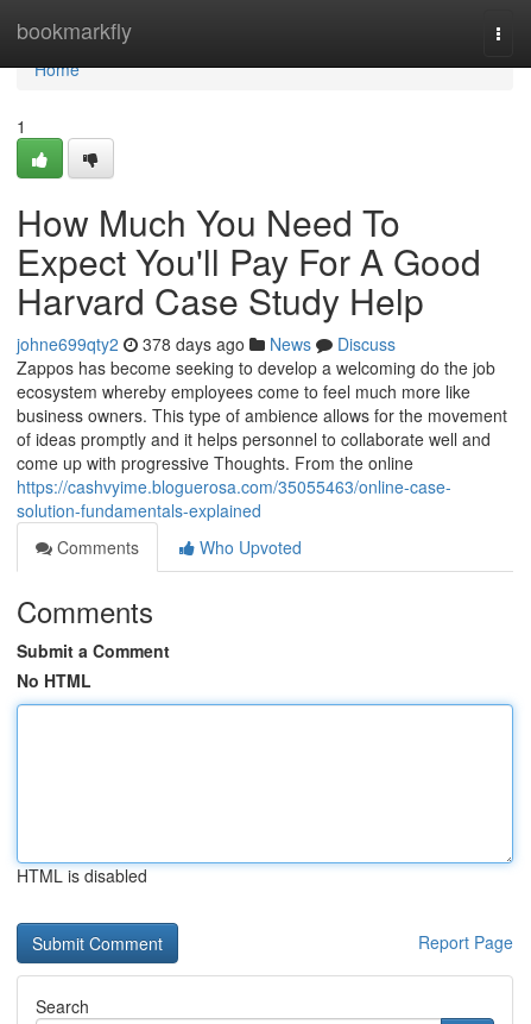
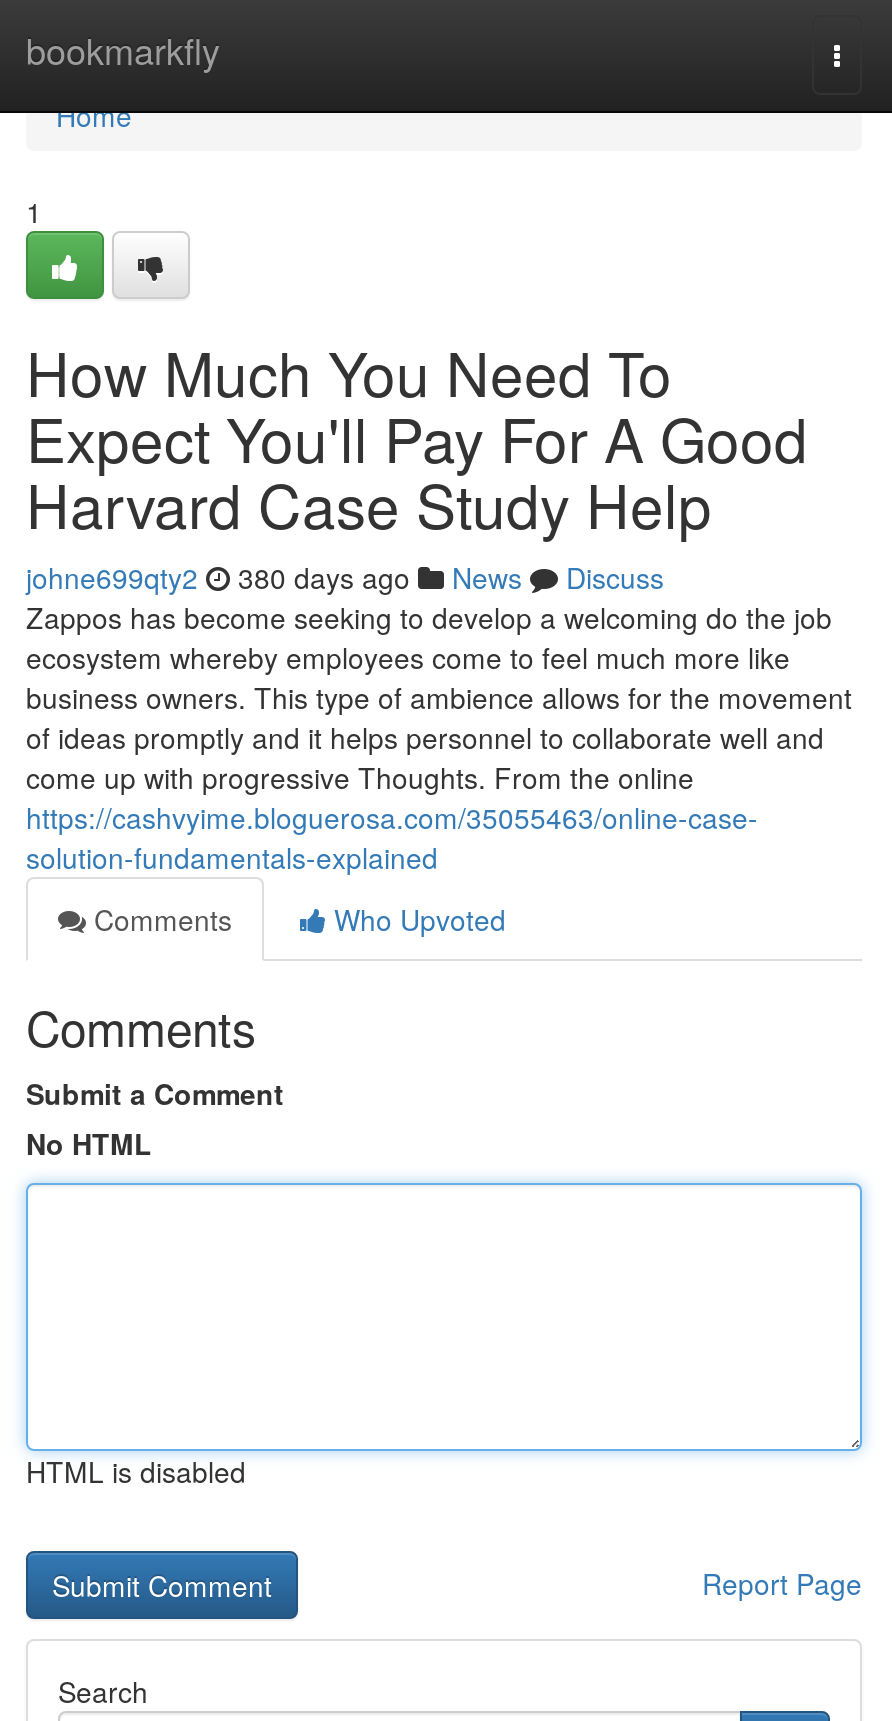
[17,332,396,356] johne699qty2 378 days ago News Discuss -> [26,557,664,597] johne699qty2 380 days ago News Discuss

